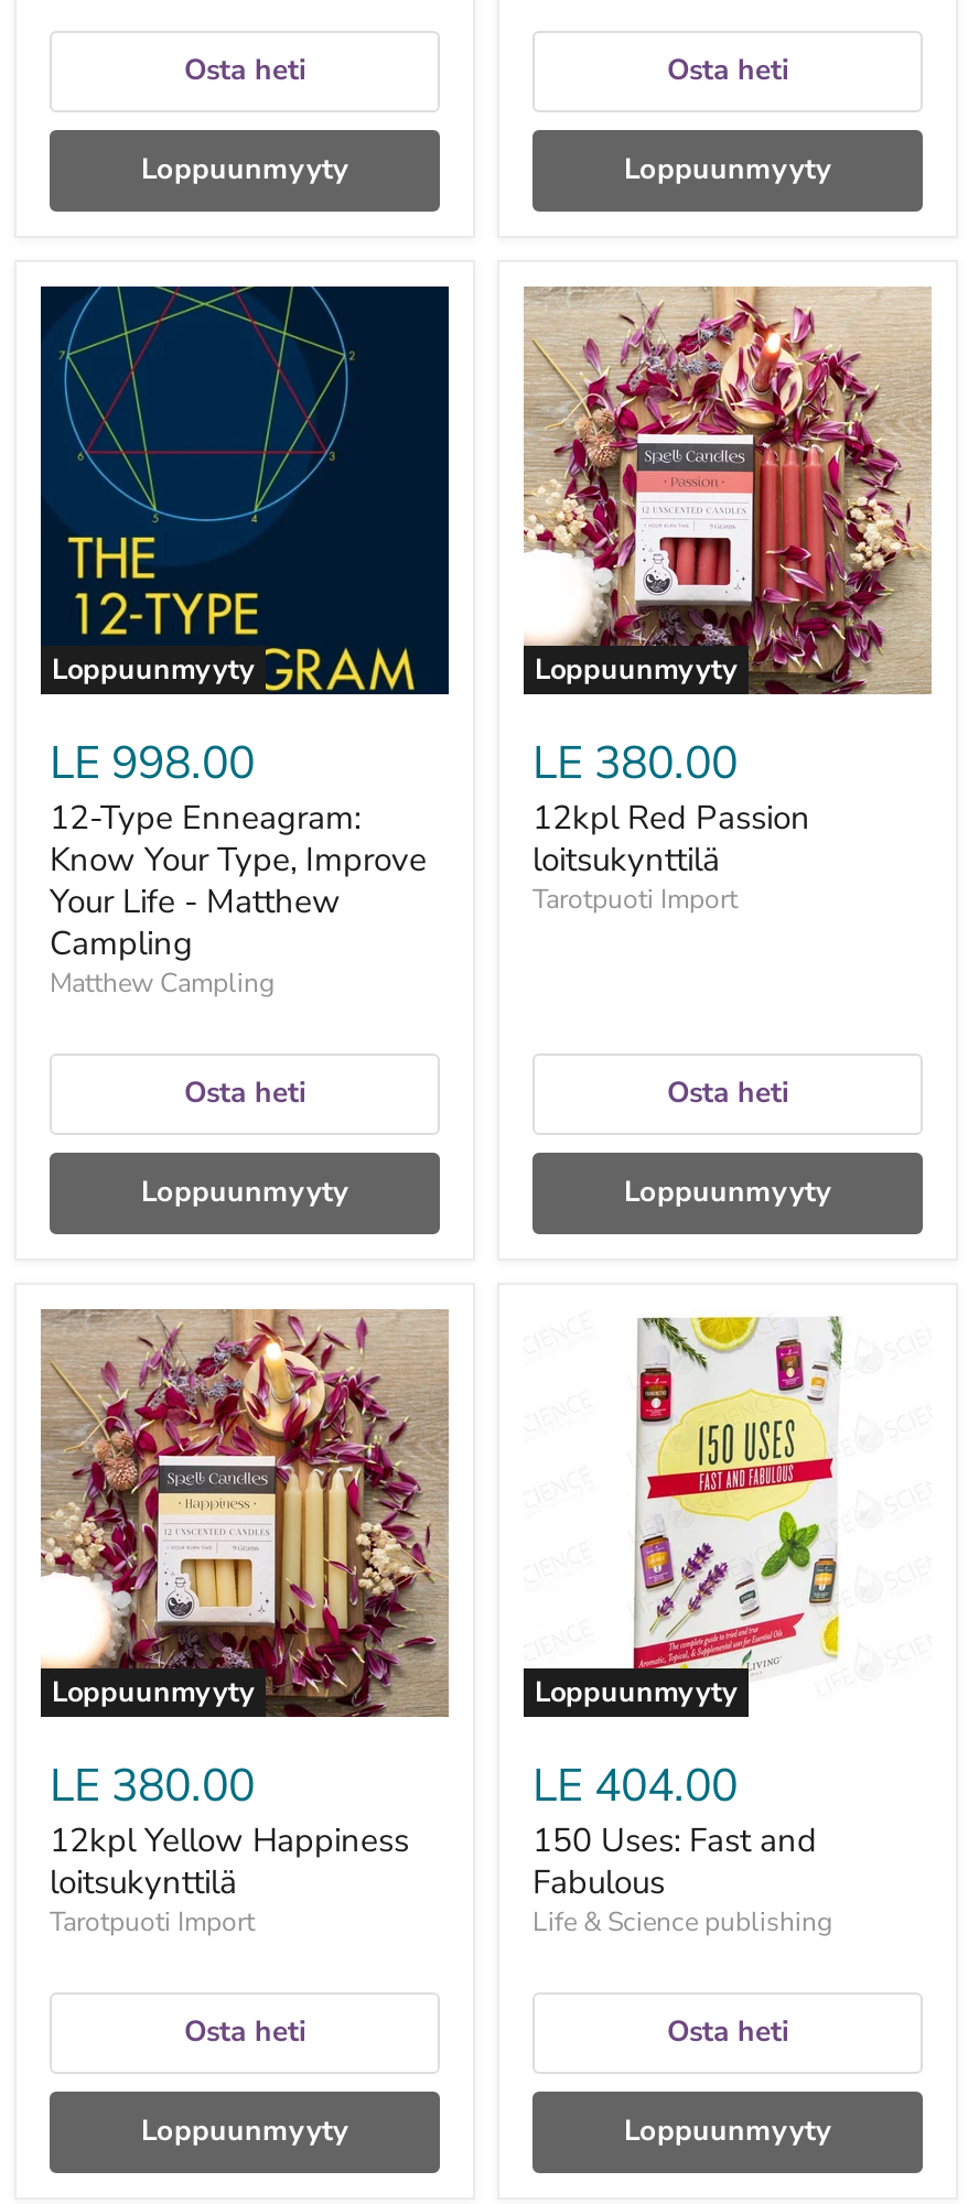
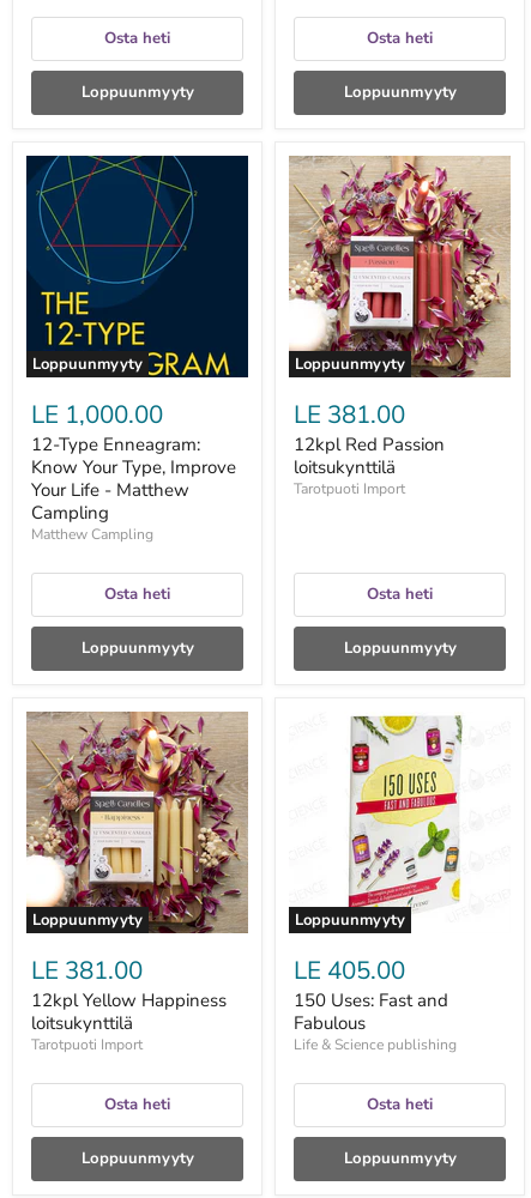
[50,732,255,794] LE 998.00 -> [31,398,163,432] LE 1,000.00
[532,732,738,794] LE 380.00 -> [294,398,405,432] LE 381.00
[50,1755,255,1817] LE 380.00 -> [31,954,143,987] LE 381.00
[532,1755,738,1817] LE 404.00 -> [294,954,405,987] LE 405.00

